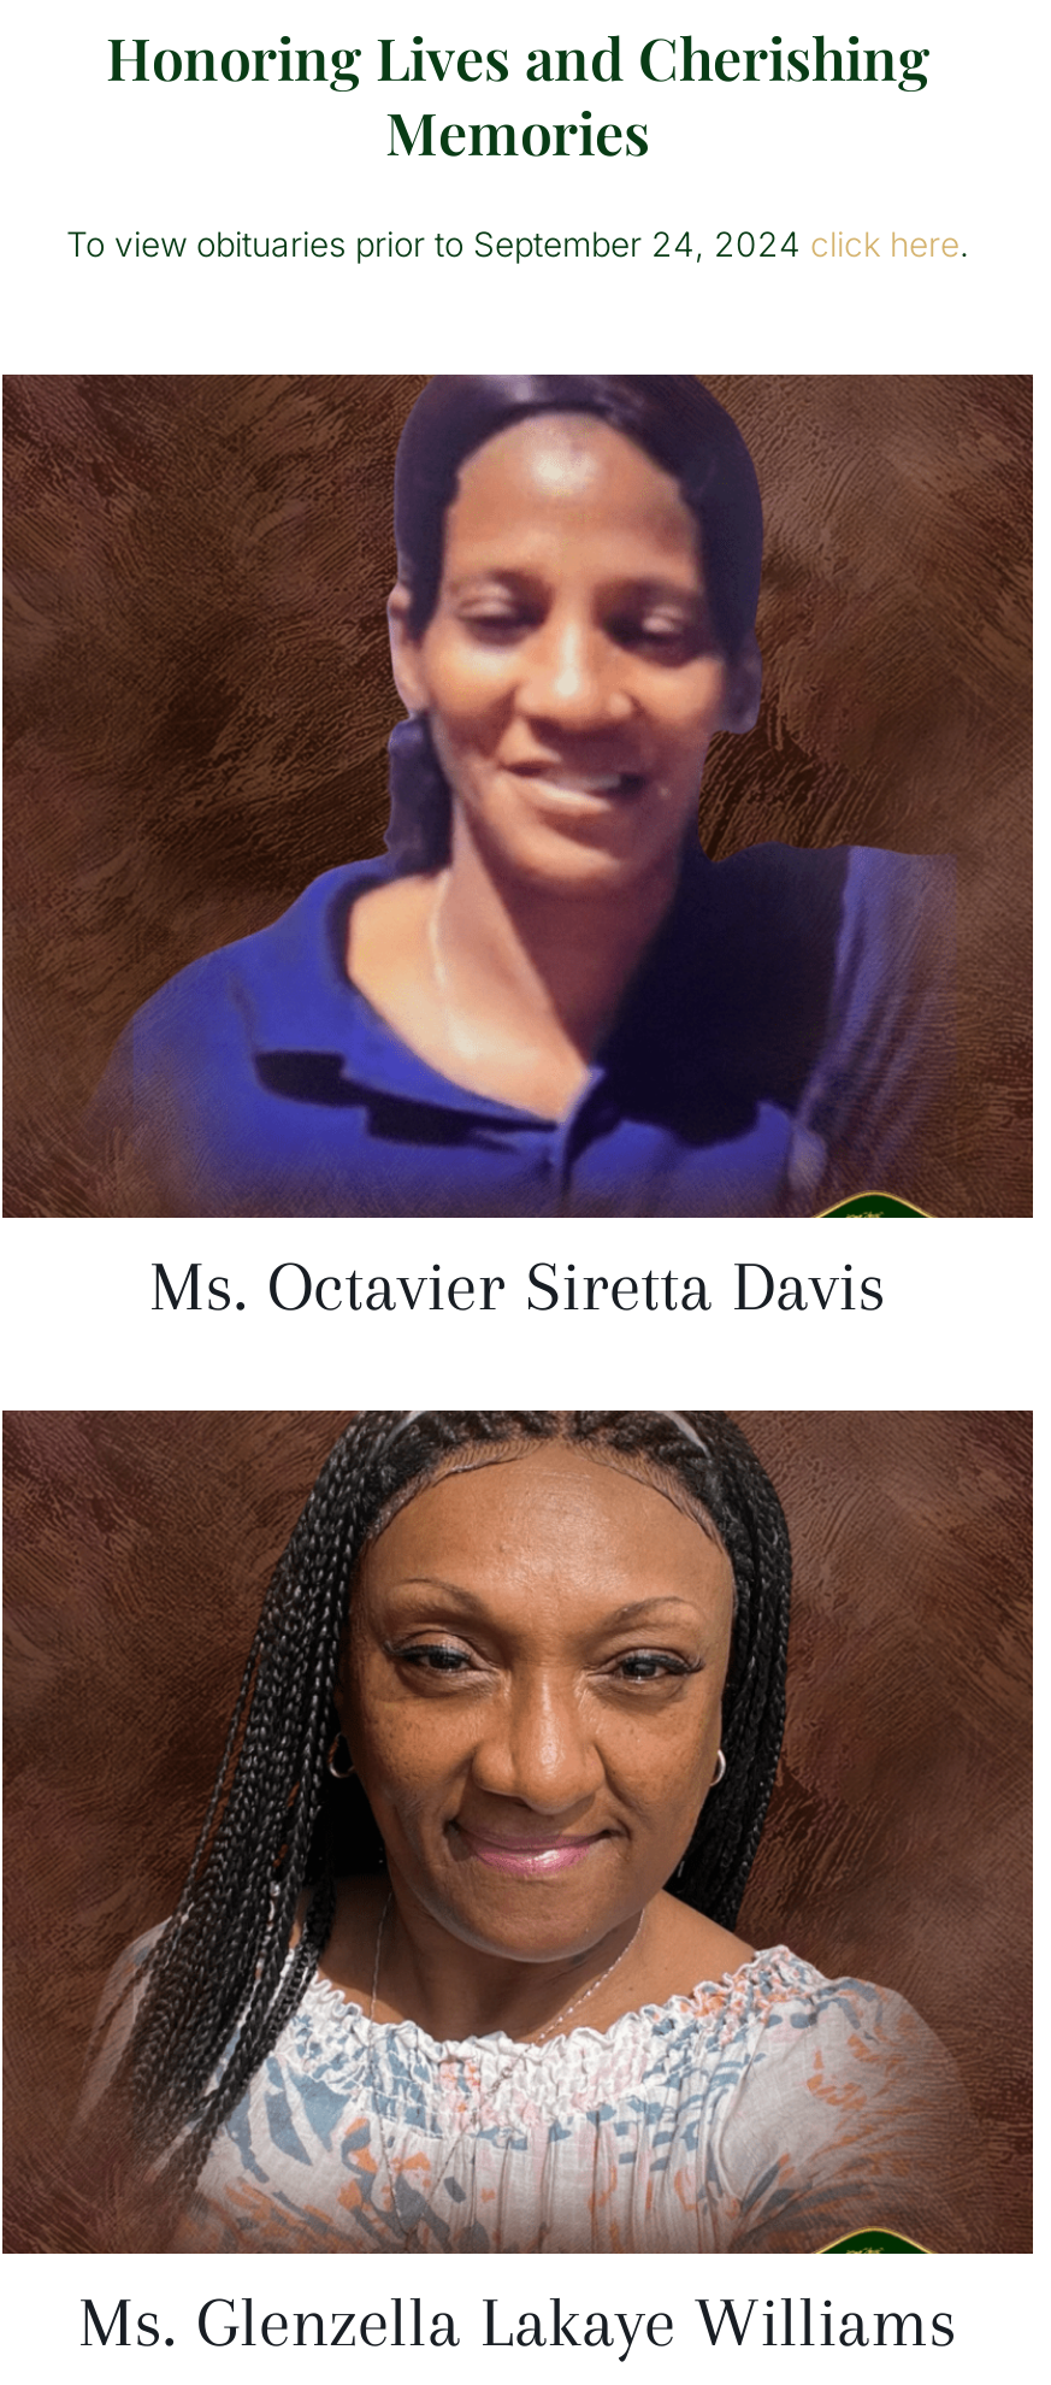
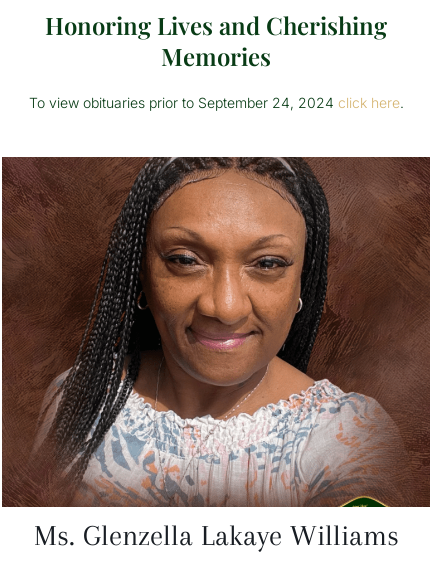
[94,372,937,1327] [image] | Ms. Octavier Siretta Davis -> none

